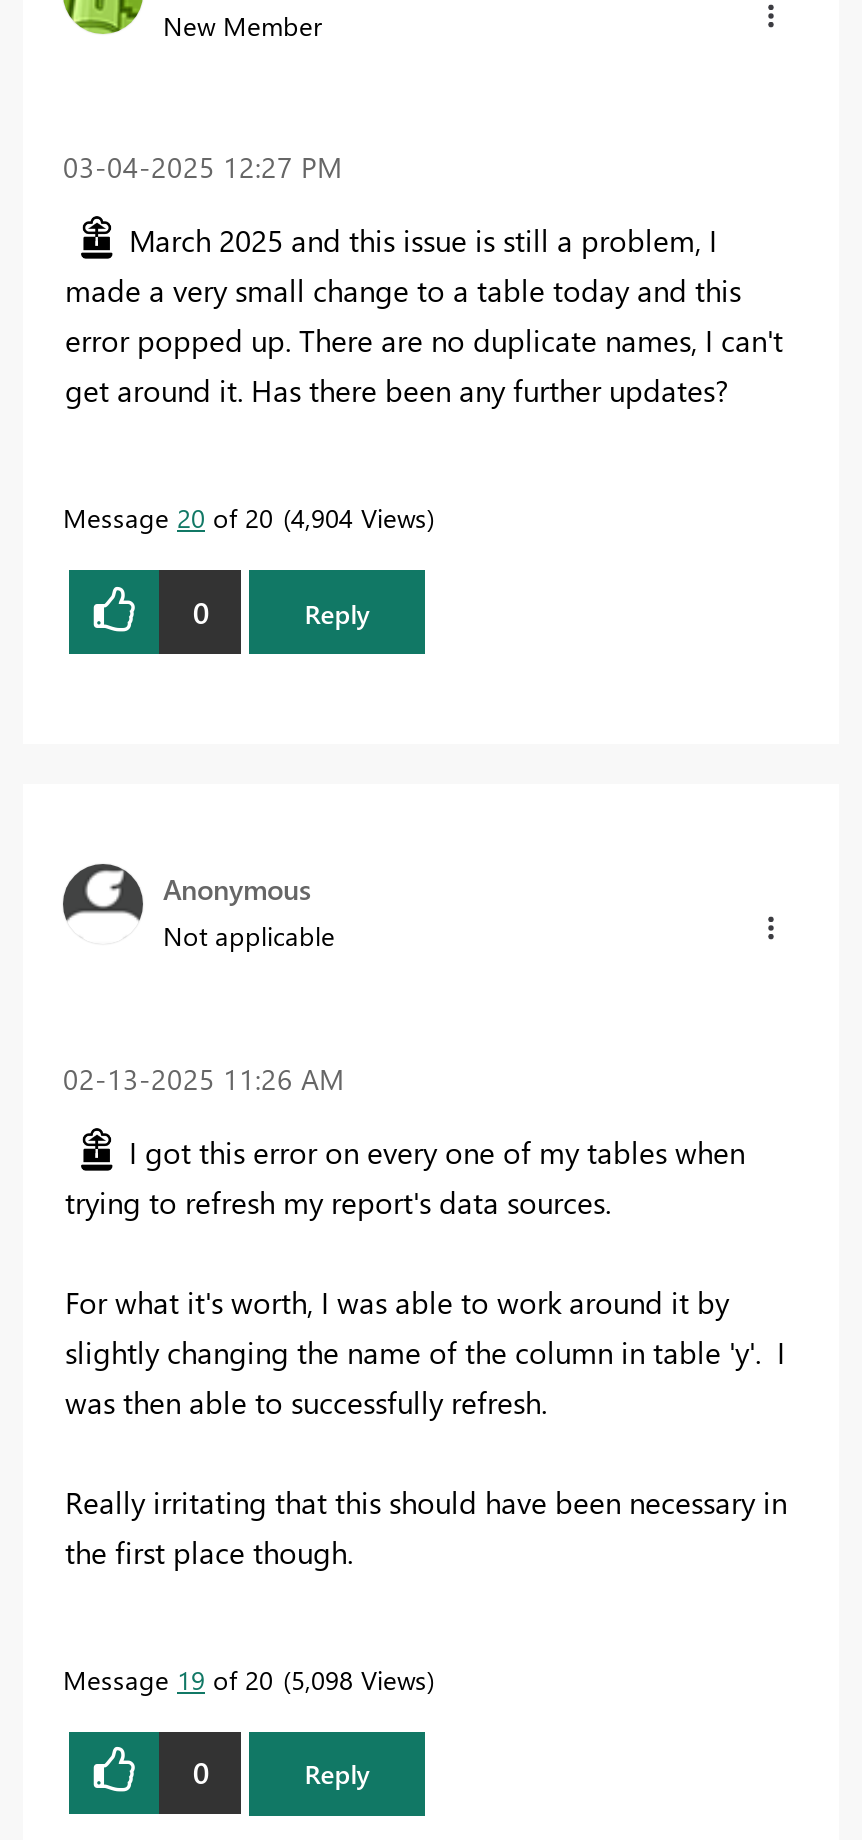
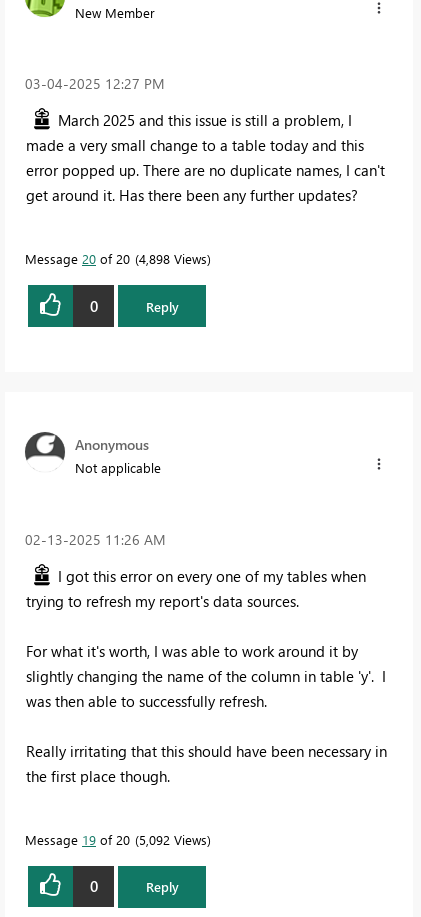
[63,500,427,534] Message 20 of 20 4,904 Views -> [25,250,207,267] Message 20 of 20 4,898 Views
[63,1661,427,1695] Message 19 of 20 5,098 Views -> [25,831,207,848] Message 19 of 20 5,092 Views

